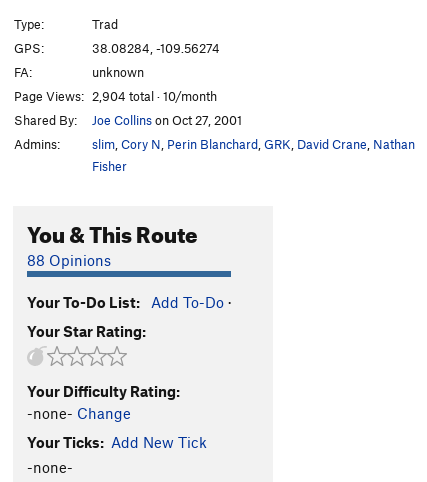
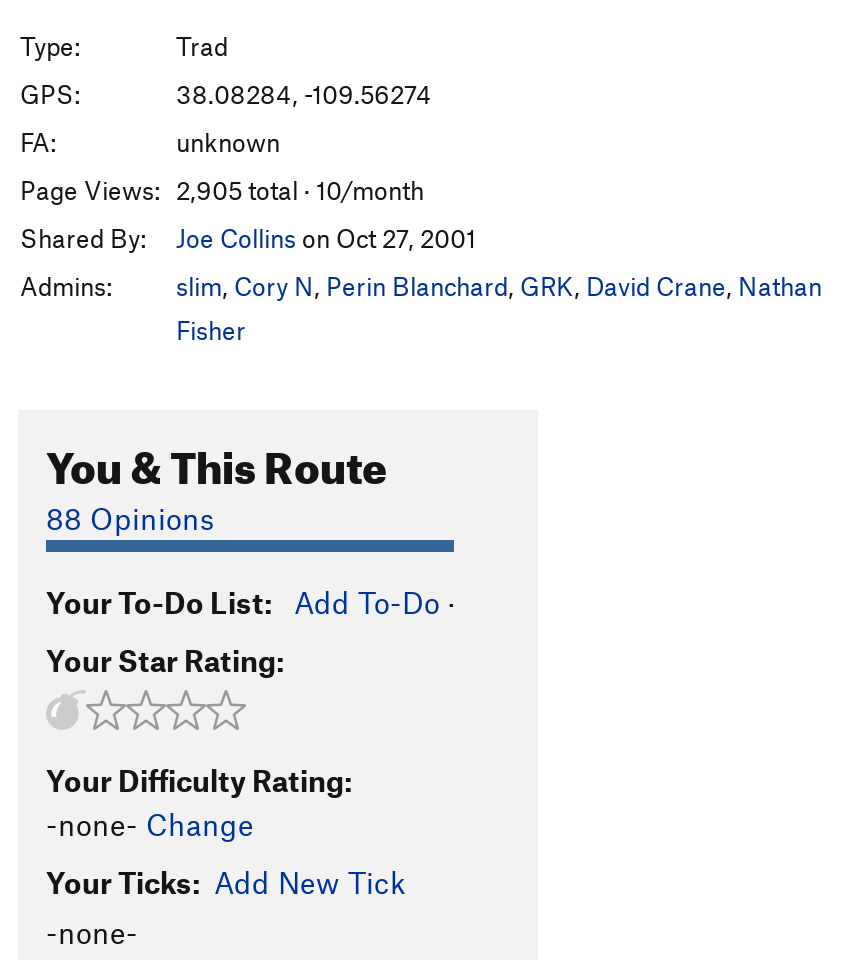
[14,88,217,104] Page Views: 2,904 total · 10/month -> [20,174,424,206] Page Views: 2,905 total · 10/month

